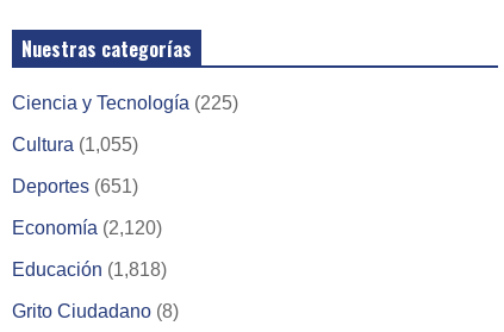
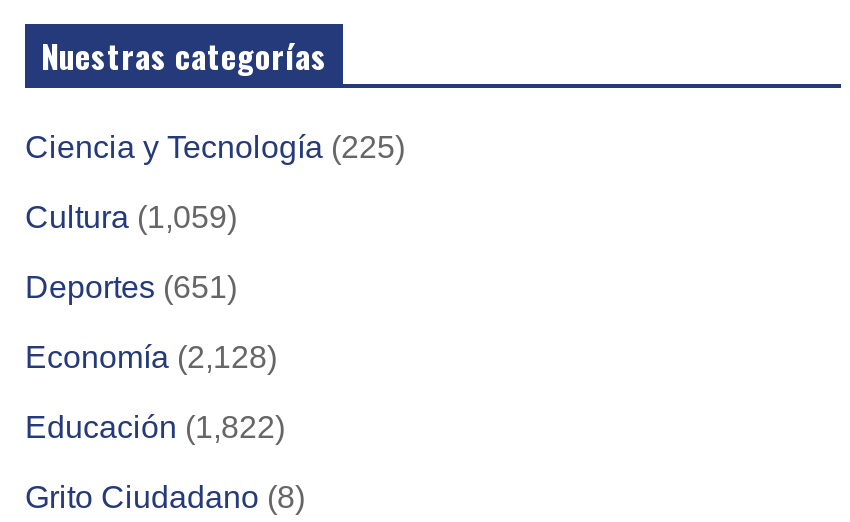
[12,135,138,155] Cultura (1,055) -> [25,199,237,233] Cultura (1,059)
[12,218,162,238] Economía (2,120) -> [25,339,277,373] Economía (2,128)
[12,260,167,280] Educación (1,818) -> [25,409,285,443] Educación (1,822)

